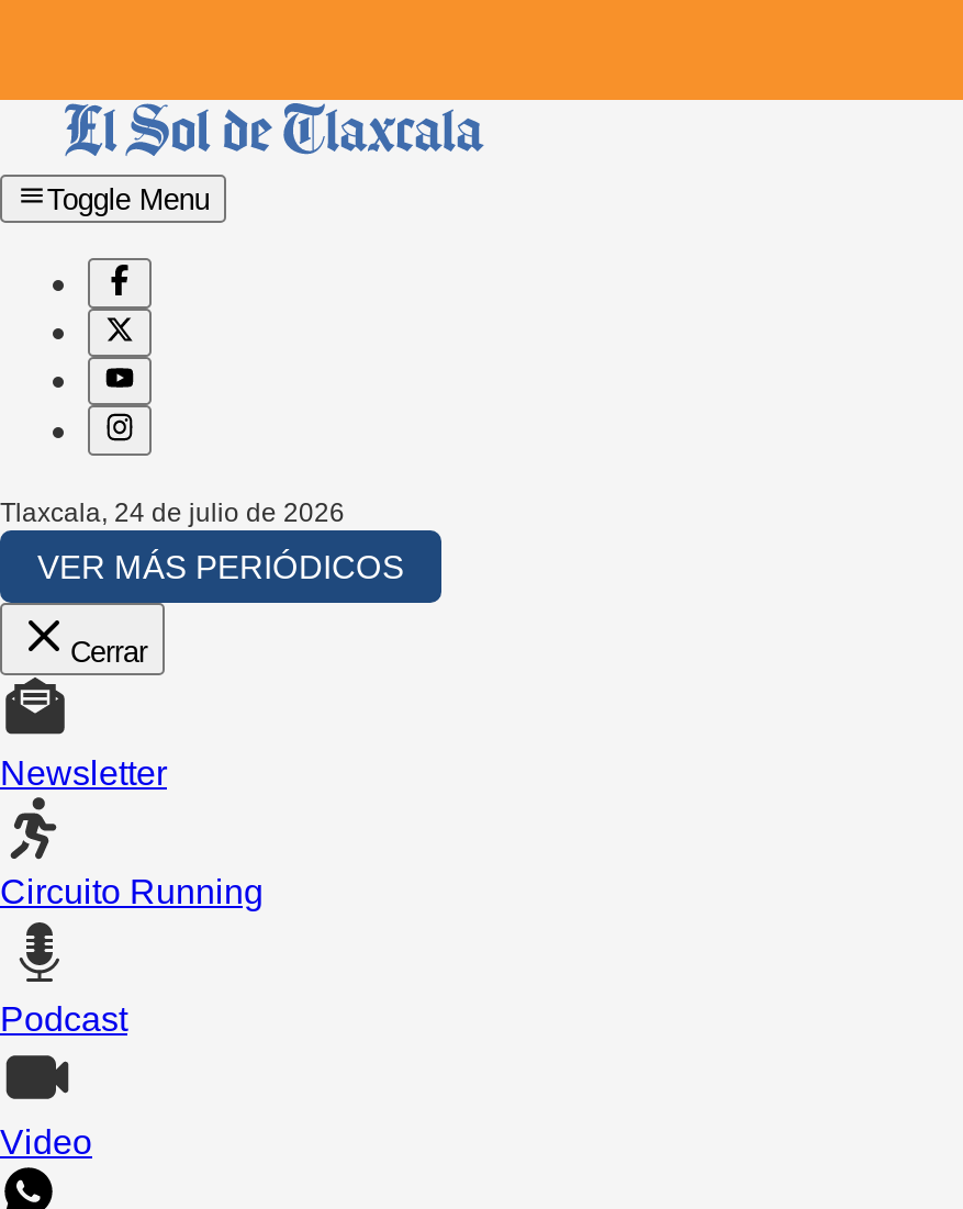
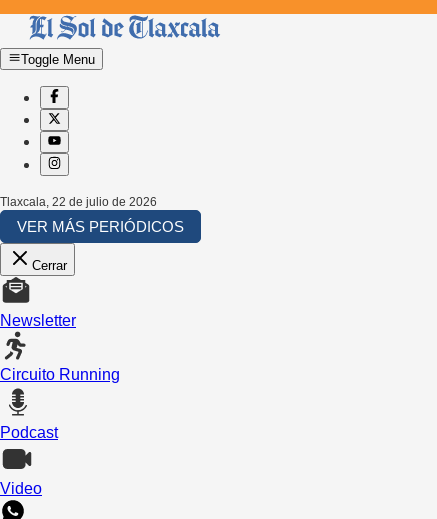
[0,497,345,527] Tlaxcala, 24 de julio de 2026 -> [0,195,157,209] Tlaxcala, 22 de julio de 2026

